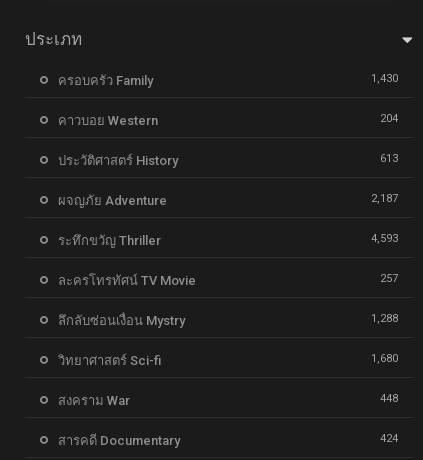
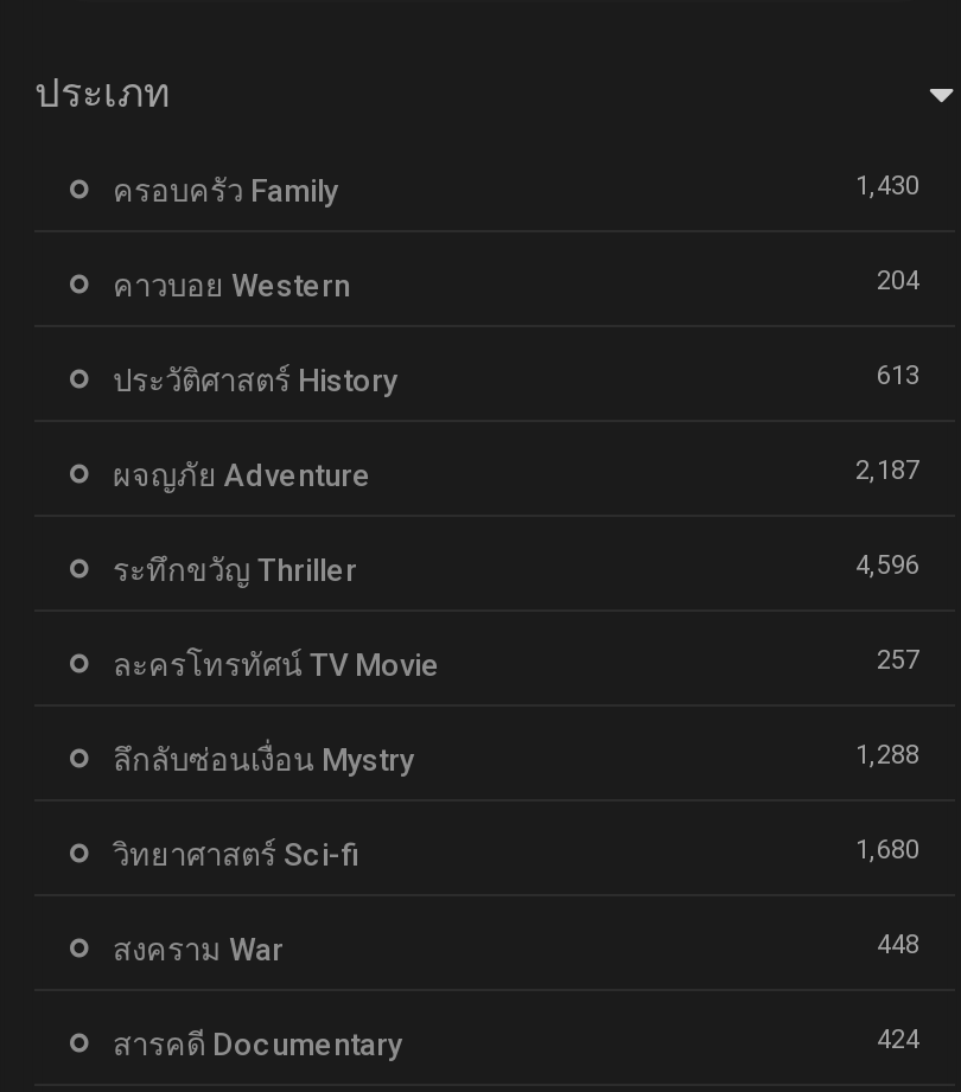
[371,232,398,245] 4,593 -> [855,550,919,581] 4,596

